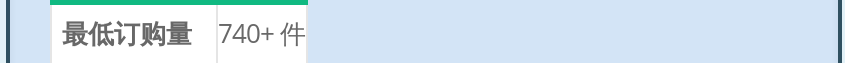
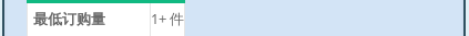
[218,15,306,51] 740+件 -> [151,9,184,28] 1+件

